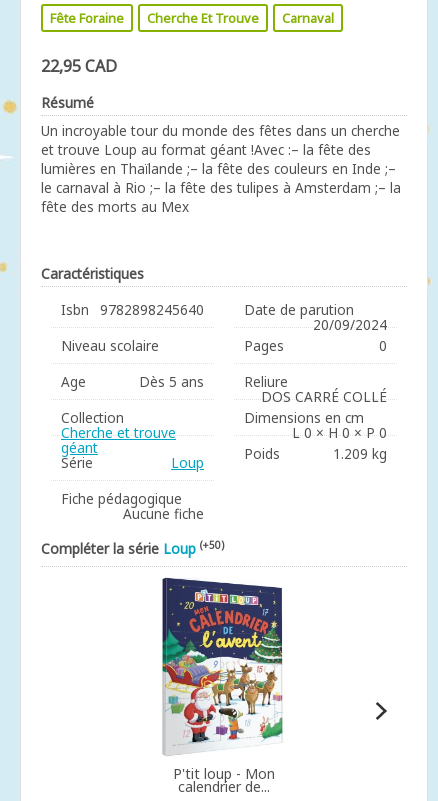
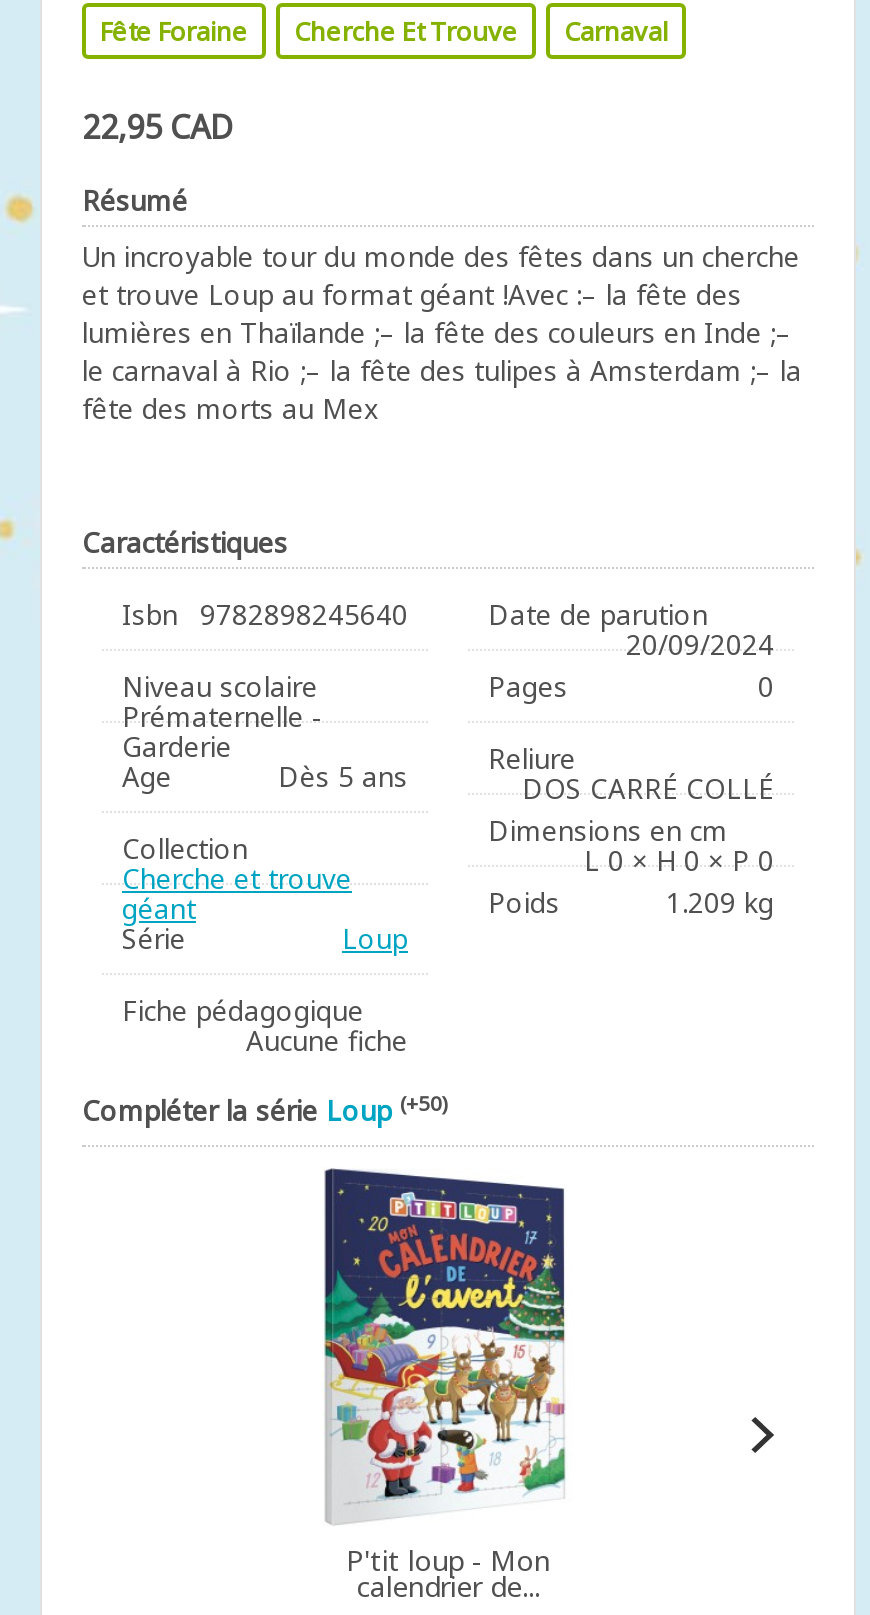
none -> [122,697,322,765] Prématernelle - | Garderie

